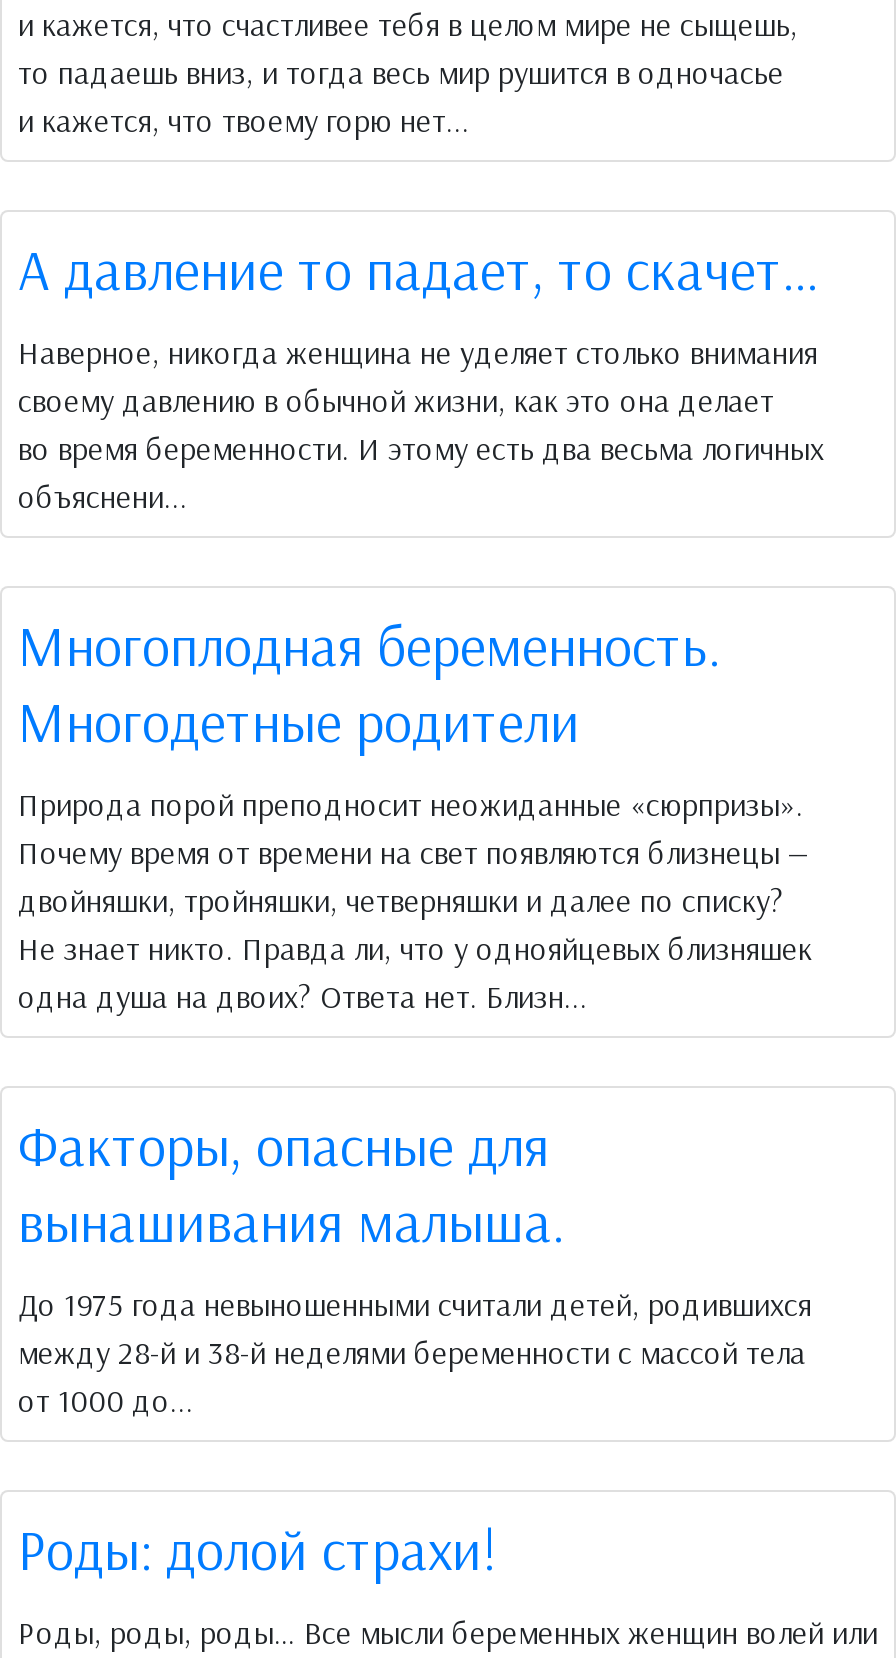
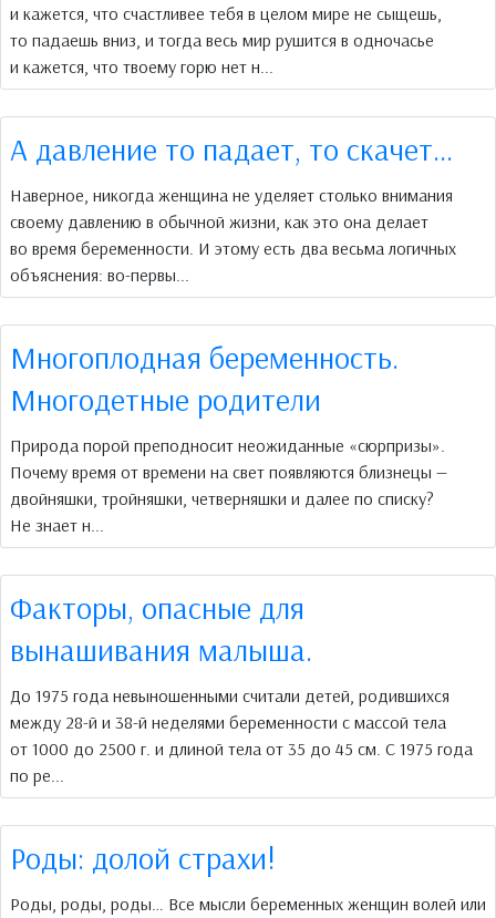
[18,100,470,140] и кажется, что твоему горю нет... -> [10,55,273,78] и кажется, что твоему горю нет н...
[18,476,188,516] объяснени... -> [10,264,189,286] объяснения: во-первы...
[18,928,812,1016] Не знает никто. Правда ли, что у однояйцевых близняшек | одна душа на двоих? Ответа нет. Близн... -> [10,514,104,536] Не знает н...
moved [18,1110,812,1372] -> [10,588,449,733]: Факторы, опасные для | вынашивания малыша. | До 1975 года невыношенными считали детей, родившихся | между 28-й и 38-й неделями беременности с массой тела
[18,1380,194,1420] от 1000 до... -> [10,738,473,786] от 1000 до 2500 г. и длиной тела от 35 до 45 см. С 1975 года | по ре...

